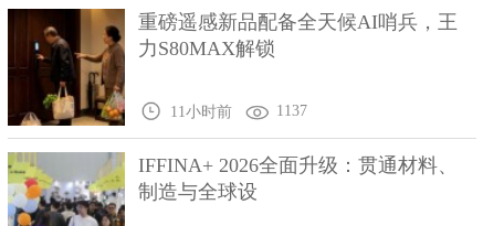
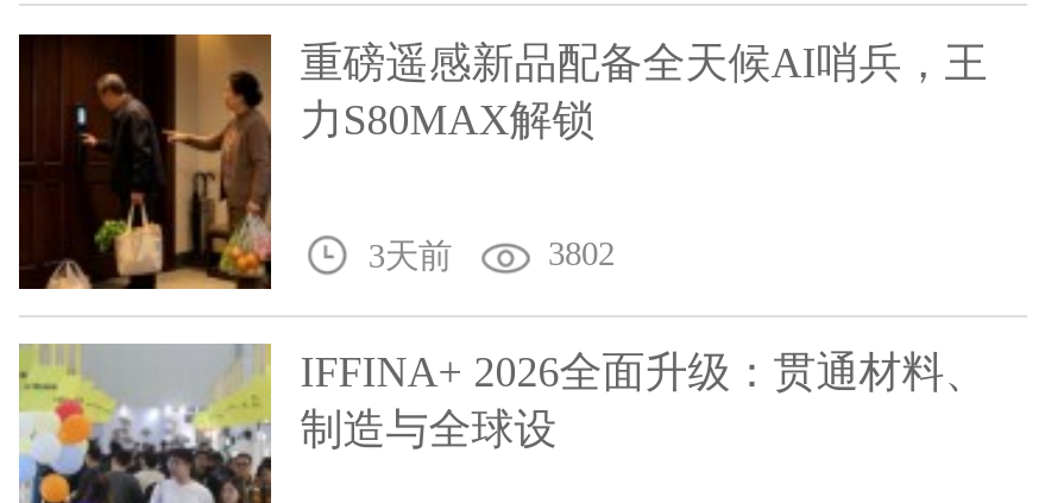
[170,102,308,120] 11小时前 | 1137 -> [368,235,614,275] 3天前 | 3802

